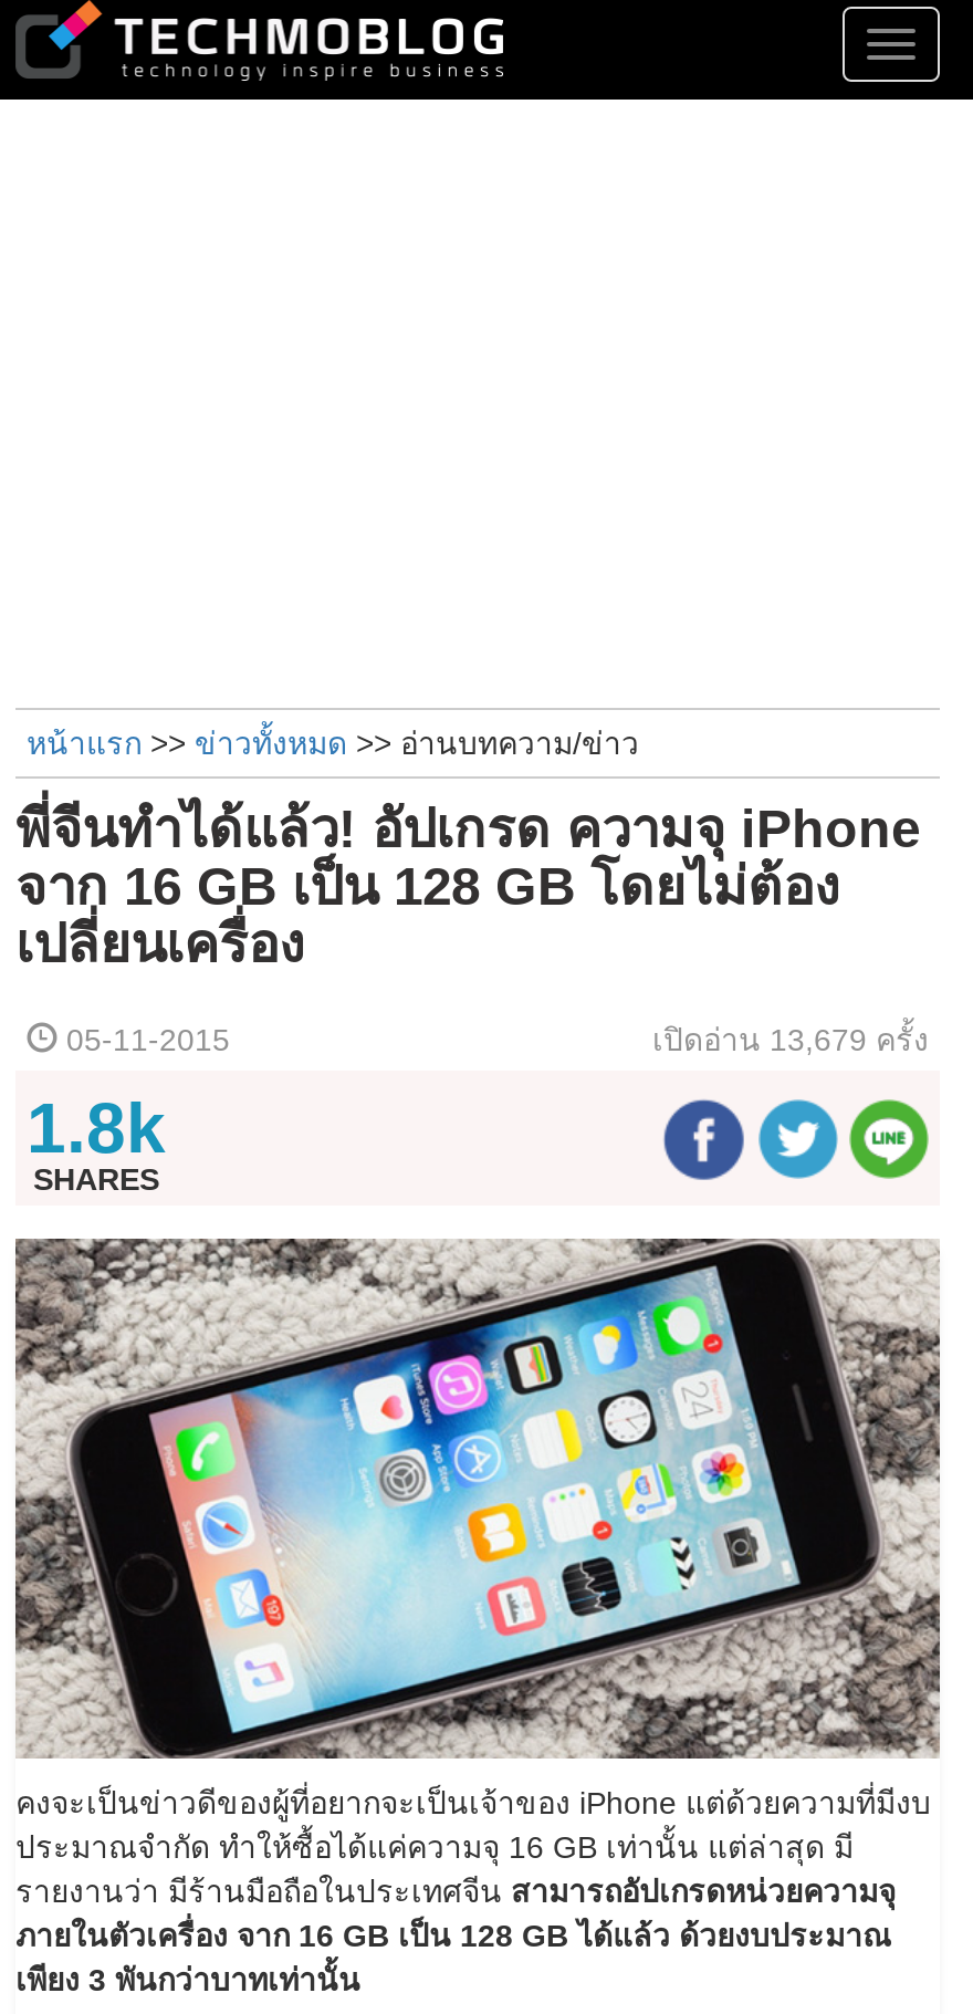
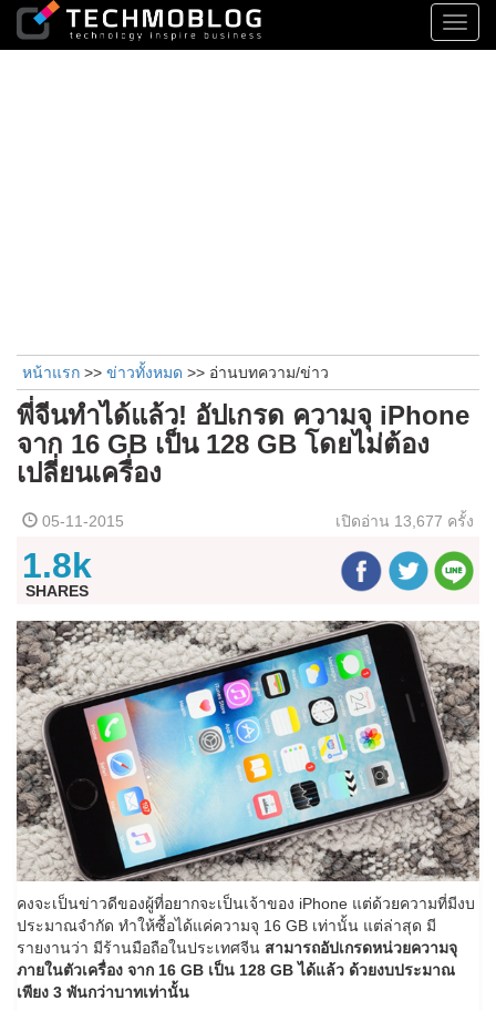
[652,1022,929,1057] เปิดอ่าน 13,679 ครั้ง -> [335,512,474,530] เปิดอ่าน 13,677 ครั้ง

